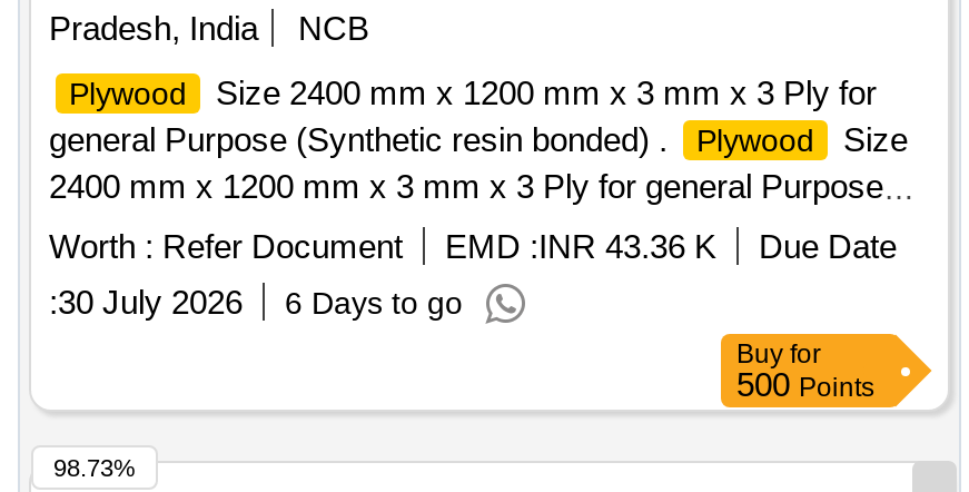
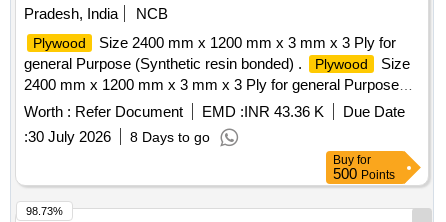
[49,283,463,321] :30 July 2026 6 Days to go -> [24,128,210,145] :30 July 2026 8 Days to go

